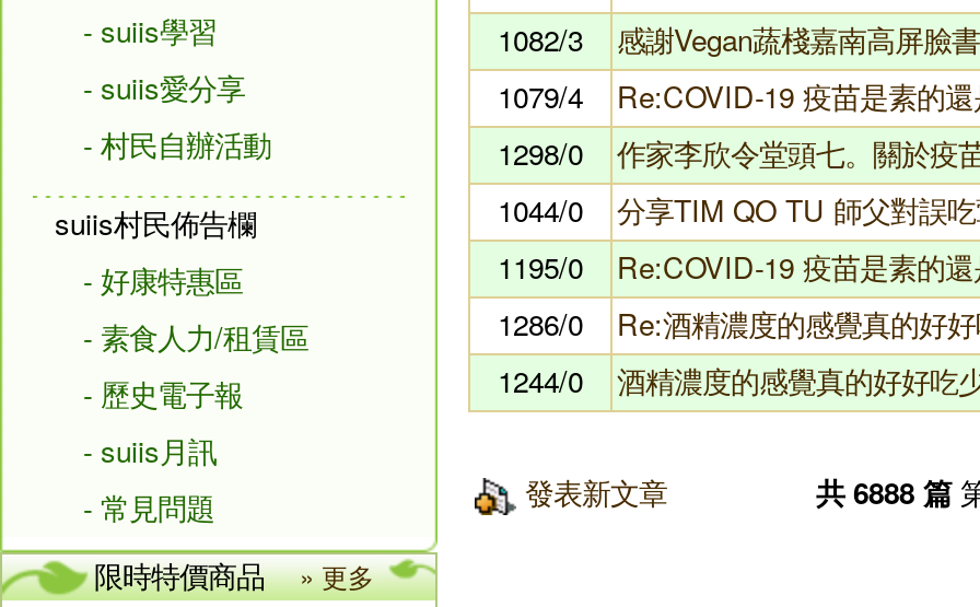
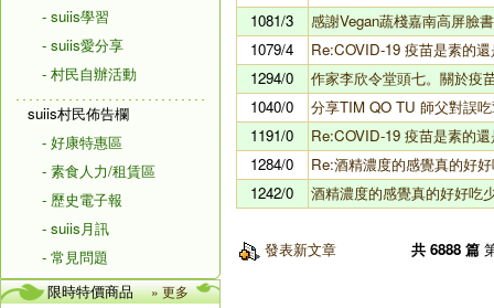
[498,19,583,60] 1082/3 -> [251,10,294,31] 1081/3
[498,132,583,174] 1298/0 -> [251,67,294,88] 1294/0
[498,189,583,231] 1044/0 -> [251,96,294,117] 1040/0
[498,246,583,288] 1195/0 -> [251,125,294,146] 1191/0
[498,303,583,345] 1286/0 -> [251,153,294,174] 1284/0
[498,360,583,401] 1244/0 -> [251,182,294,203] 1242/0

